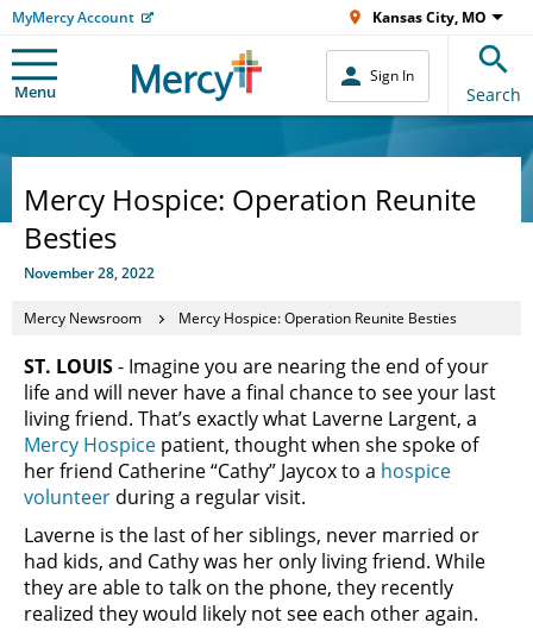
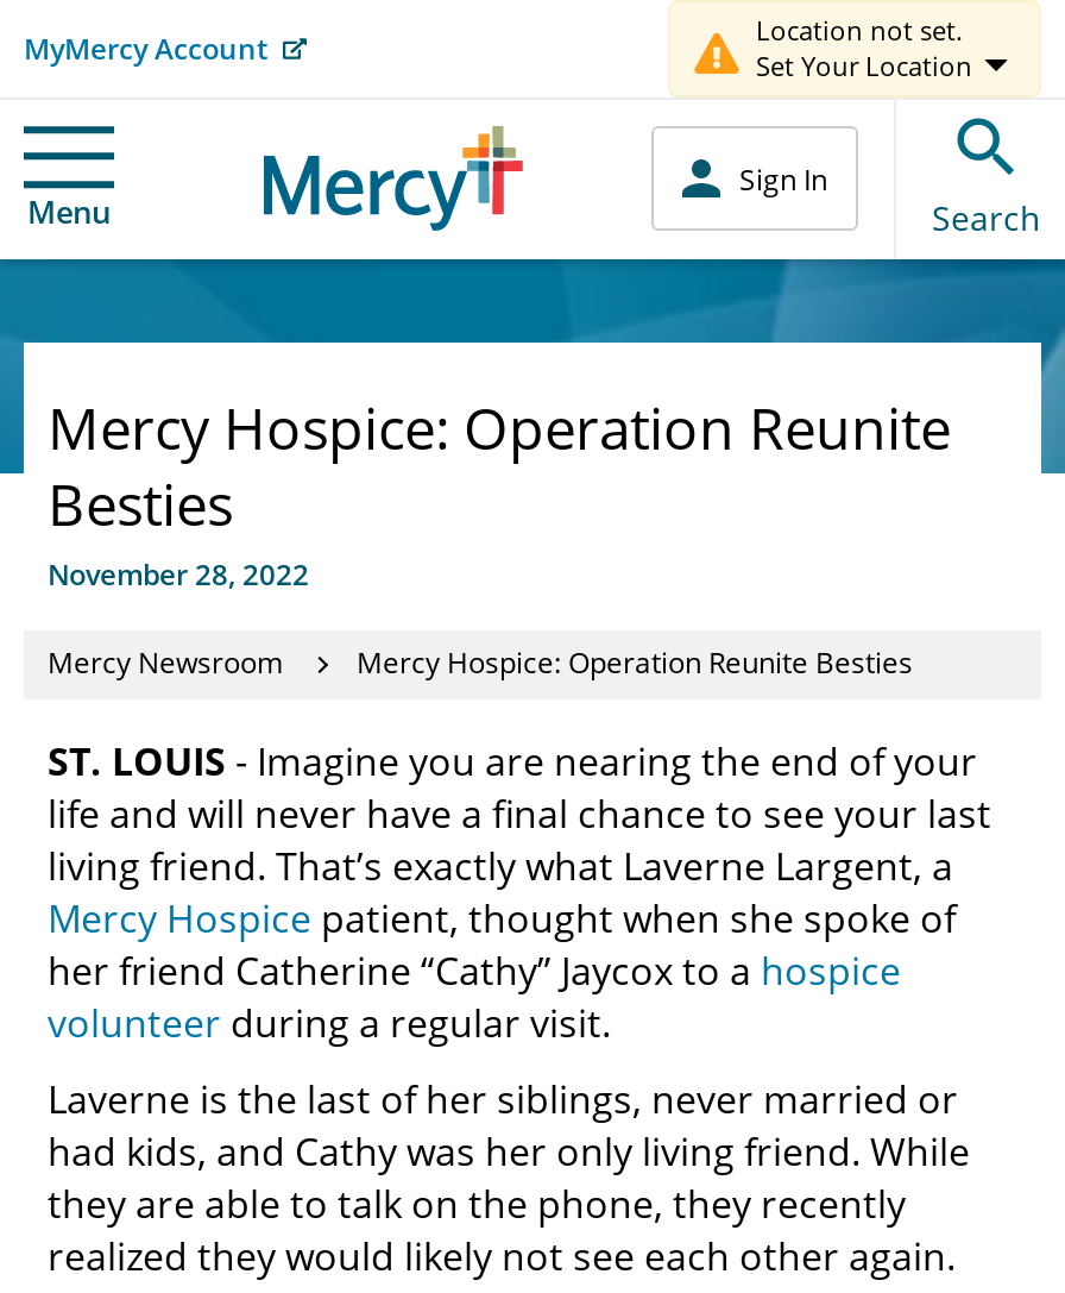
[372,7,487,27] Kansas City, MO -> [756,12,972,83] Location not set. | Set Your Location

